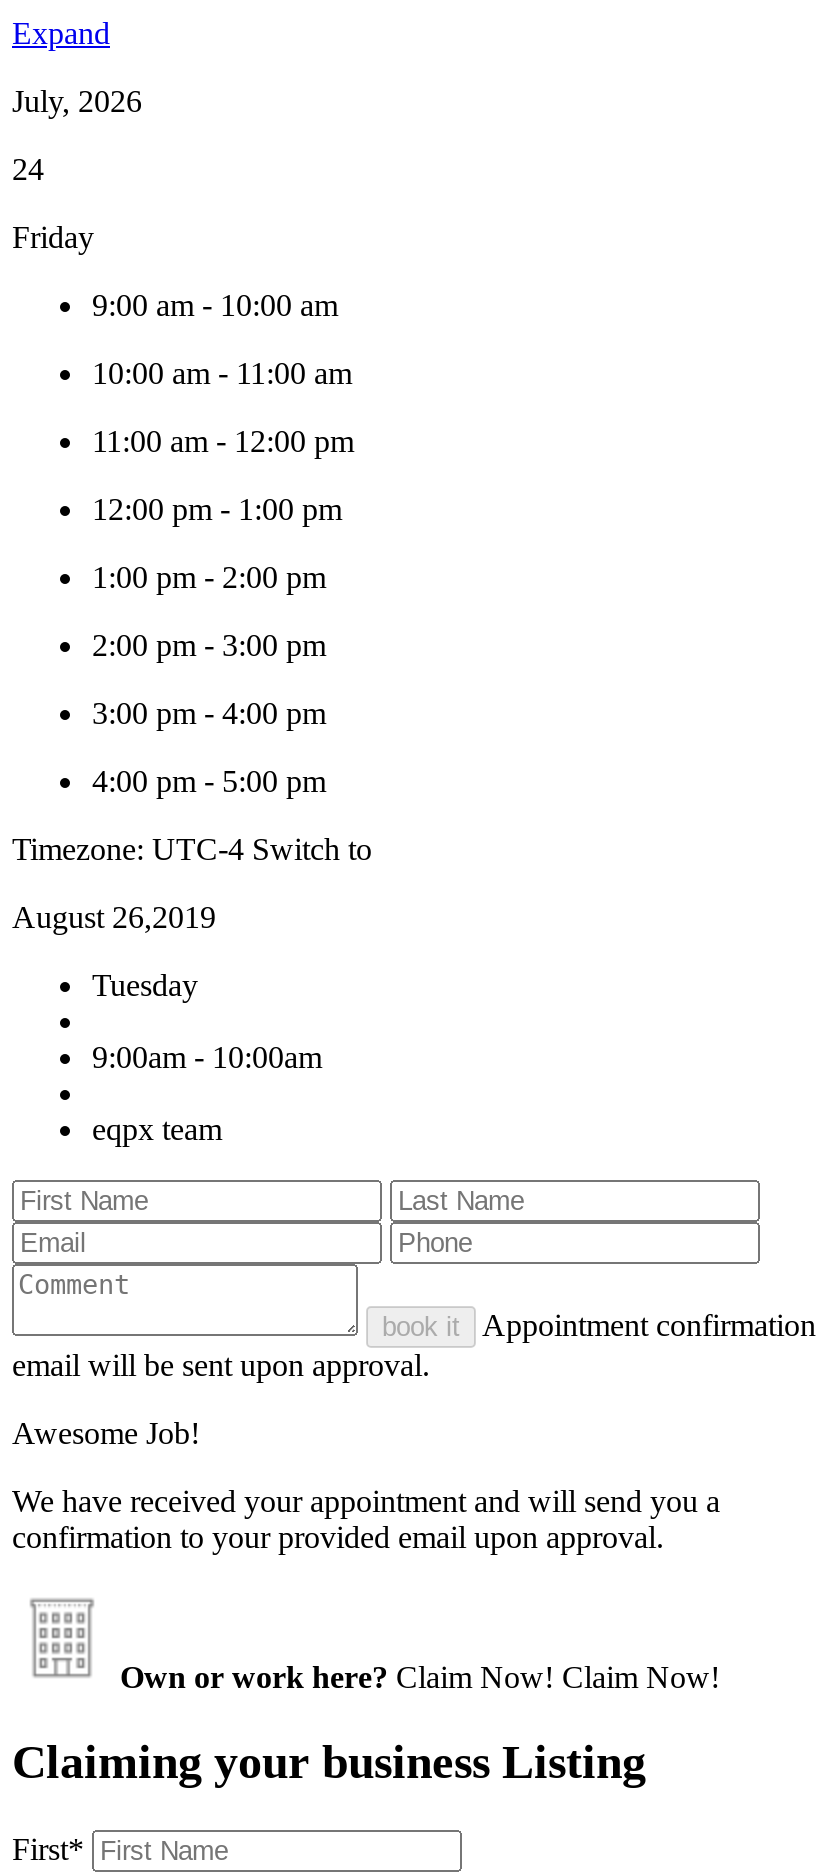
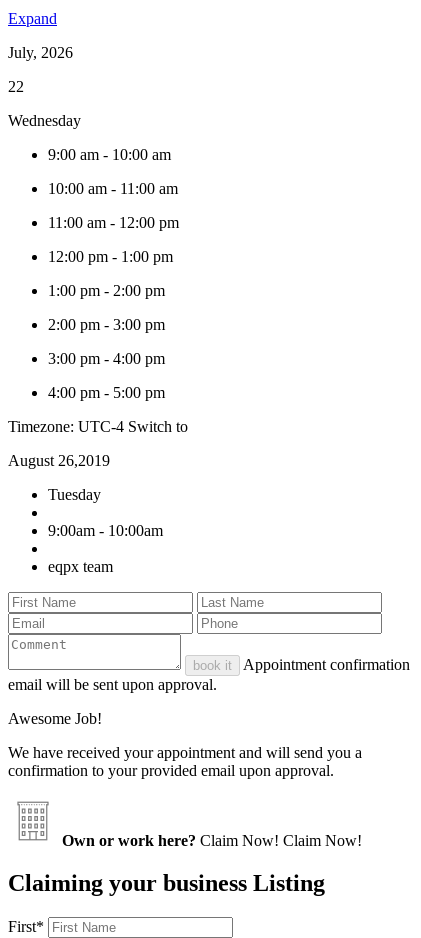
[12,153,44,187] 24 -> [8,78,24,95] 22
[12,221,94,255] Friday -> [8,112,81,129] Wednesday

